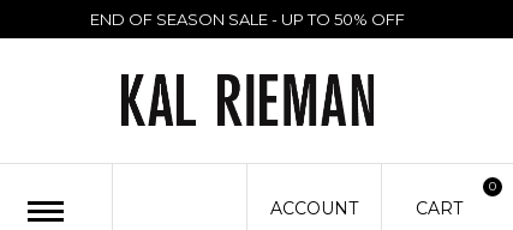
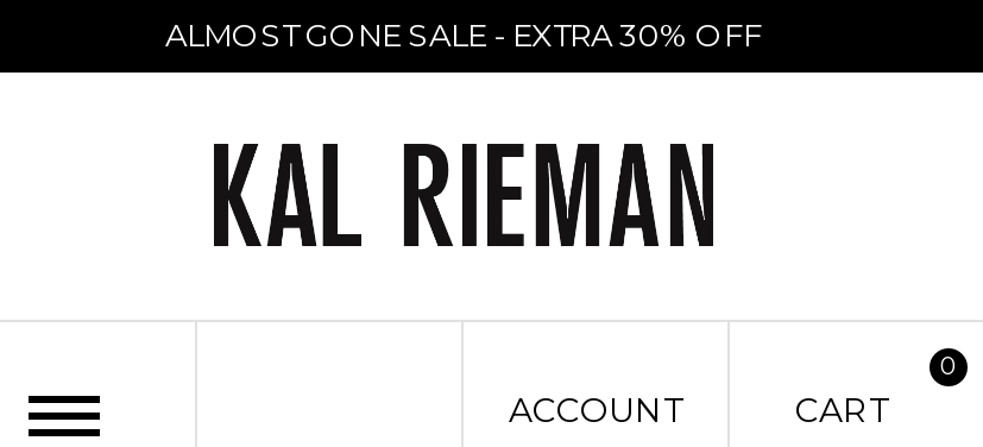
[90,10,405,29] END OF SEASON SALE - UP TO 50% OFF -> [165,15,762,53] ALMOST GONE SALE - EXTRA 30% OFF

